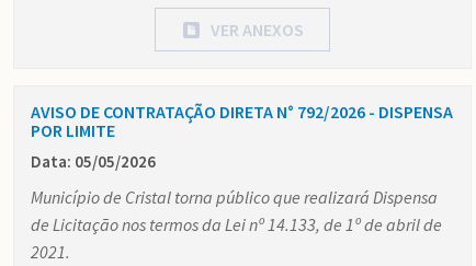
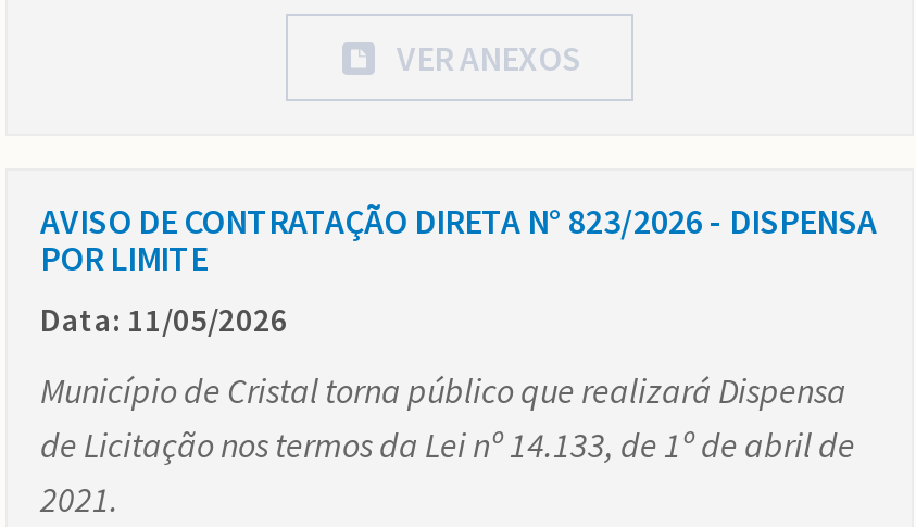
[31,100,453,122] AVISO DE CONTRATAÇÃO DIRETA N° 792/2026 - DISPENSA -> [40,198,877,241] AVISO DE CONTRATAÇÃO DIRETA N° 823/2026 - DISPENSA
[31,151,156,171] Data: 05/05/2026 -> [40,298,288,339] Data: 11/05/2026

